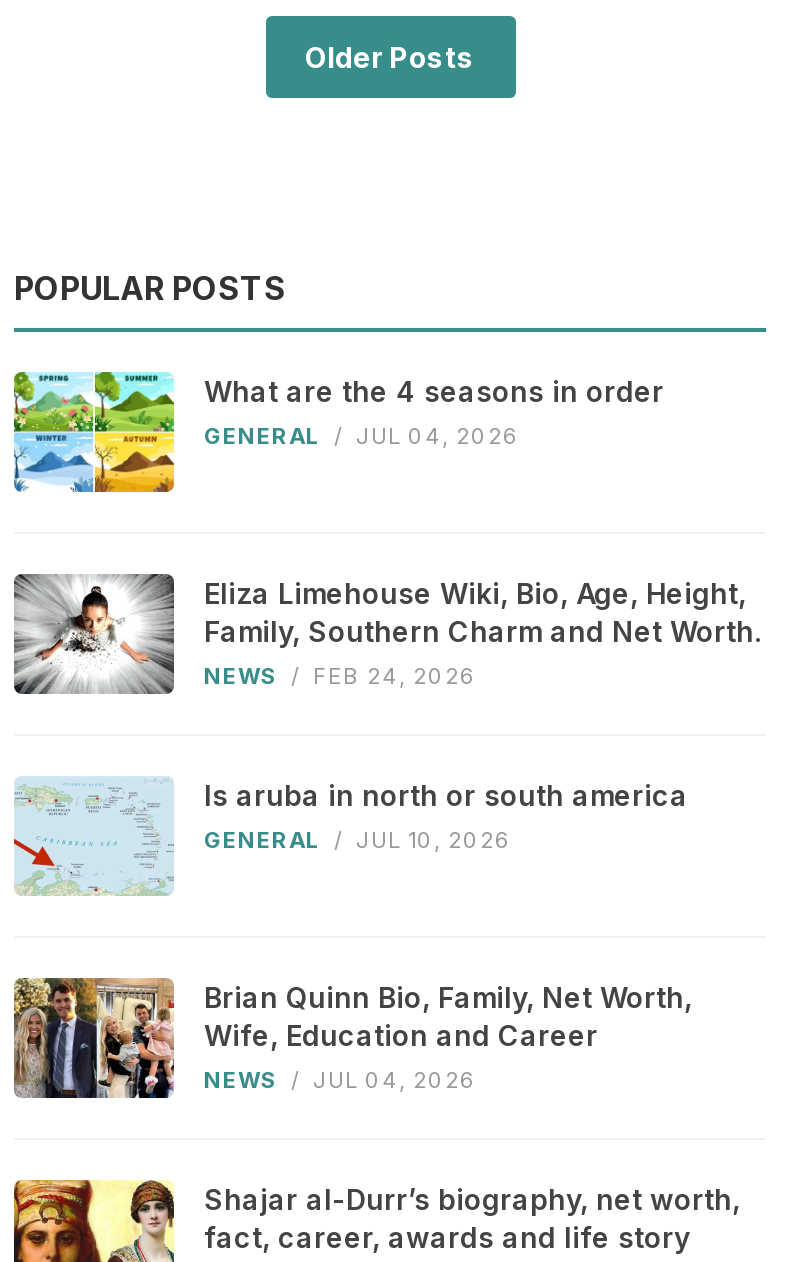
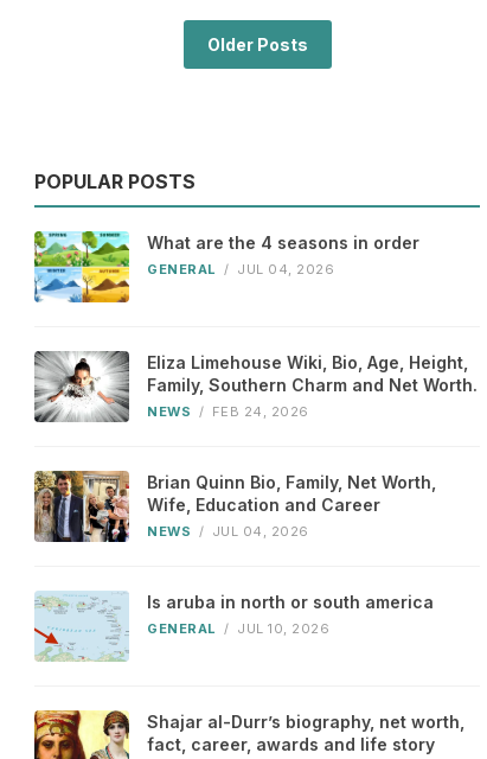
moved [14,776,688,894] -> [34,591,434,662]: [image] | Is aruba in north or south america | GENERAL / JUL 10, 2026
moved [10,974,692,1102] -> [32,468,436,544]: [image] | Brian Quinn Bio, Family, Net Worth, | Wife, Education and Career | NEWS / JUL 04, 2026

